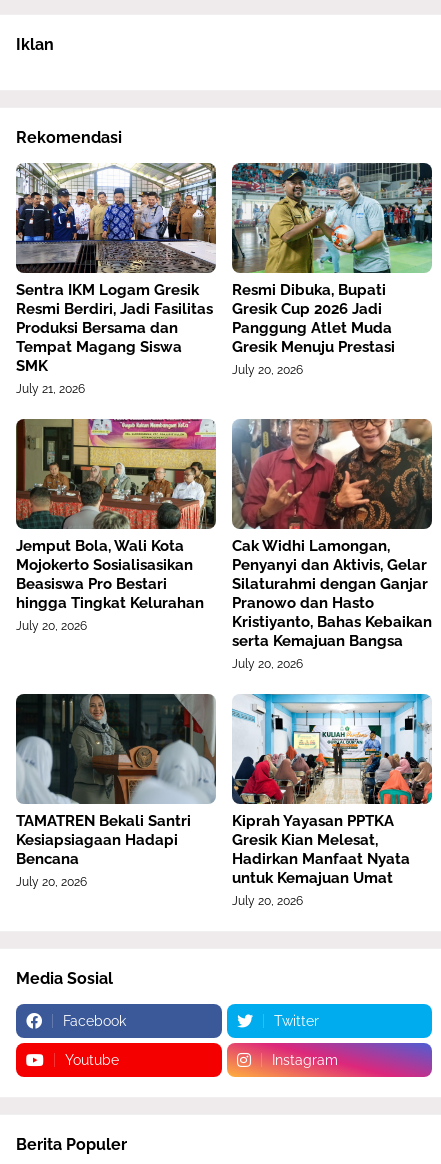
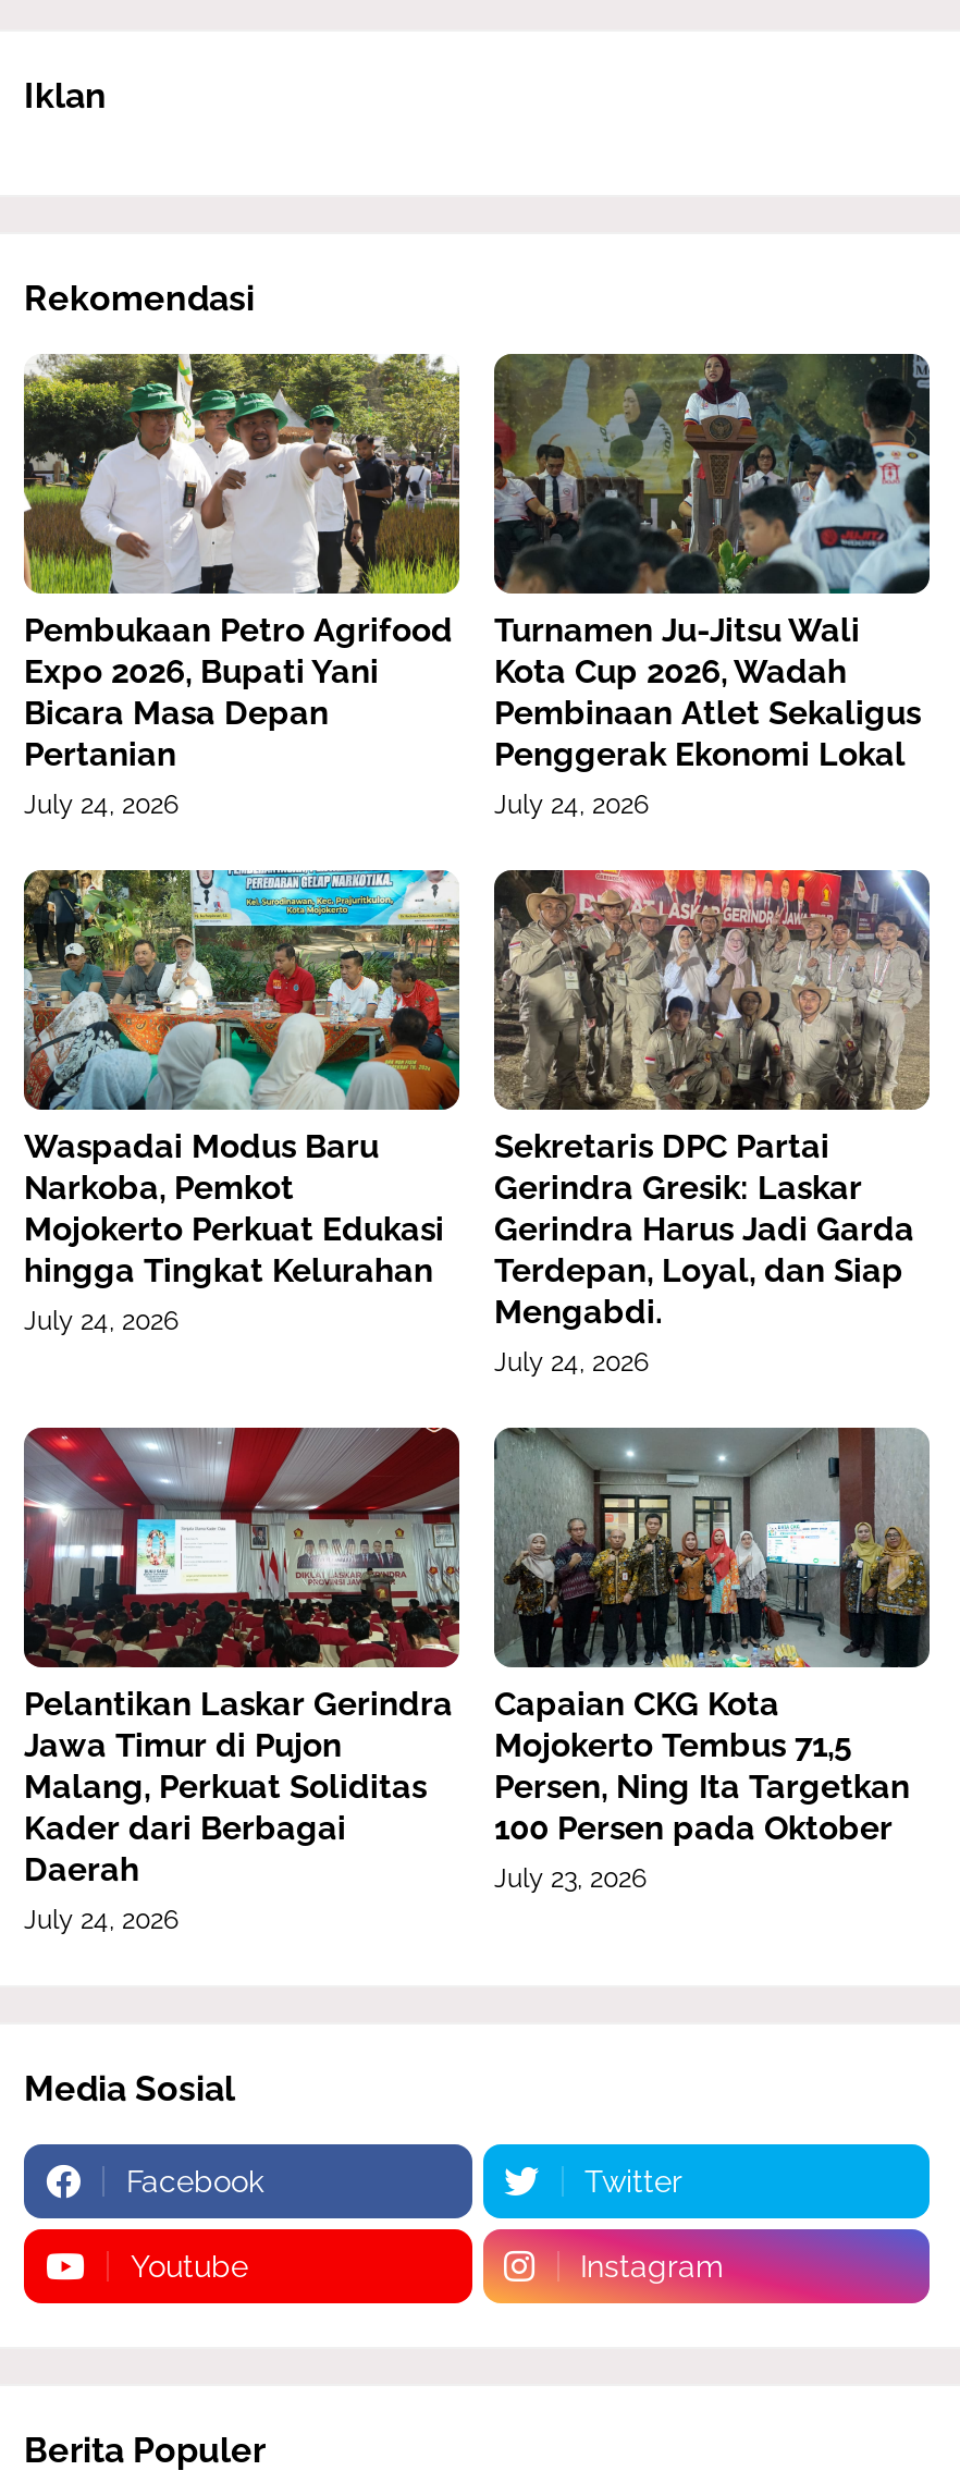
[16,162,217,396] [image] | Sentra IKM Logam Gresik | Resmi Berdiri, Jadi Fasilitas | Produksi Bersama dan | Tempat Magang Siswa | SMK | July 21, 2026 -> [24,352,461,820] [image] | Pembukaan Petro Agrifood | Expo 2026, Bupati Yani | Bicara Masa Depan | Pertanian | July 24, 2026
[231,162,432,377] [image] | Resmi Dibuka, Bupati | Gresik Cup 2026 Jadi | Panggung Atlet Muda | Gresik Menuju Prestasi | July 20, 2026 -> [494,352,932,820] [image] | Turnamen Ju-Jitsu Wali | Kota Cup 2026, Wadah | Pembinaan Atlet Sekaligus | Penggerak Ekonomi Lokal | July 24, 2026
[16,418,217,593] [image] | Jemput Bola, Wali Kota | Mojokerto Sosialisasikan | Beasiswa Pro Bestari -> [24,868,461,1249] [image] | Waspadai Modus Baru | Narkoba, Pemkot | Mojokerto Perkuat Edukasi
[232,418,433,671] [image] | Cak Widhi Lamongan, | Penyanyi dan Aktivis, Gelar | Silaturahmi dengan Ganjar | Pranowo dan Hasto | Kristiyanto, Bahas Kebaikan | serta Kemajuan Bangsa | July 20, 2026 -> [492,868,932,1378] [image] | Sekretaris DPC Partai | Gerindra Gresik: Laskar | Gerindra Harus Jadi Garda | Terdepan, Loyal, dan Siap | Mengabdi. | July 24, 2026
[16,619,87,633] July 20, 2026 -> [24,1306,179,1336] July 24, 2026
[15,675,217,889] [image] | TAMATREN Bekali Santri | Kesiapsiagaan Hadapi | Bencana | July 20, 2026 -> [22,1426,461,1935] [image] | Pelantikan Laskar Gerindra | Jawa Timur di Pujon | Malang, Perkuat Soliditas | Kader dari Berbagai | Daerah | July 24, 2026
[231,675,433,908] [image] | Kiprah Yayasan PPTKA | Gresik Kian Melesat, | Hadirkan Manfaat Nyata | untuk Kemajuan Umat | July 20, 2026 -> [492,1426,932,1894] [image] | Capaian CKG Kota | Mojokerto Tembus 71,5 | Persen, Ning Ita Targetkan | 100 Persen pada Oktober | July 23, 2026

